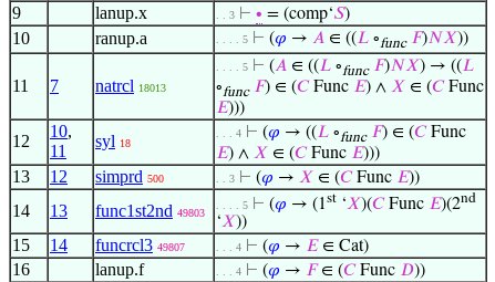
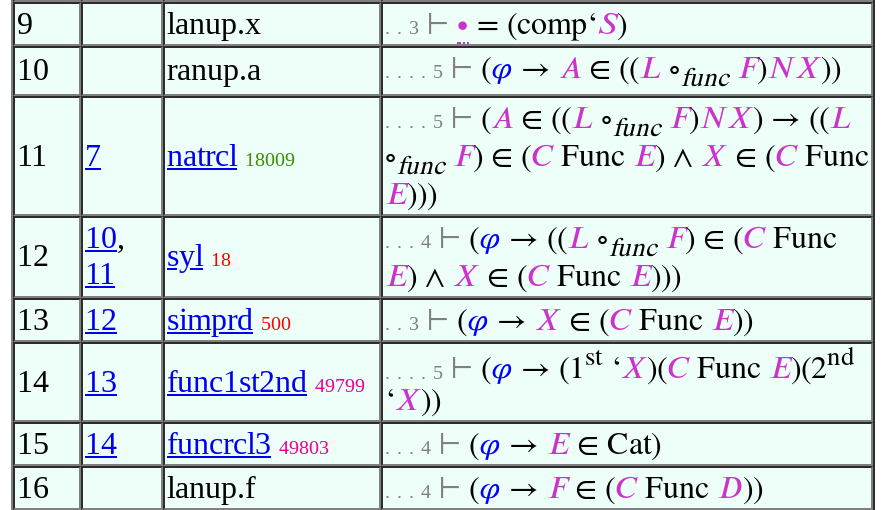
[12,76,166,95] 11 7 natrcl 18013 -> [17,138,295,172] 11 7 natrcl 18009
[95,201,205,220] func1st2nd 49803 -> [167,364,365,398] func1st2nd 49799
[95,236,185,254] funcrcl3 49807 -> [167,426,329,460] funcrcl3 49803

